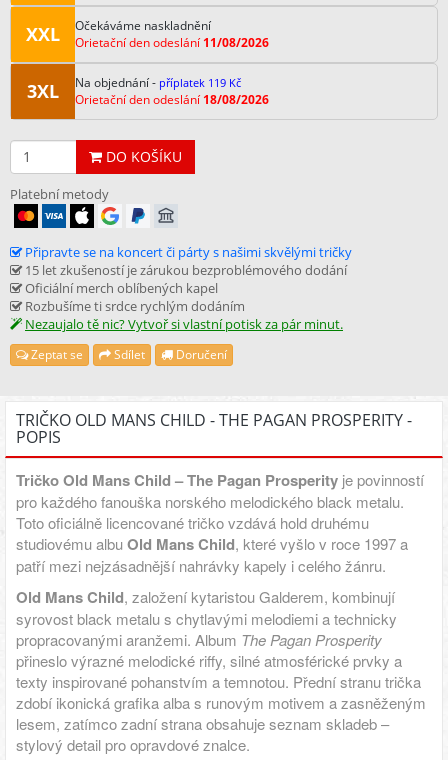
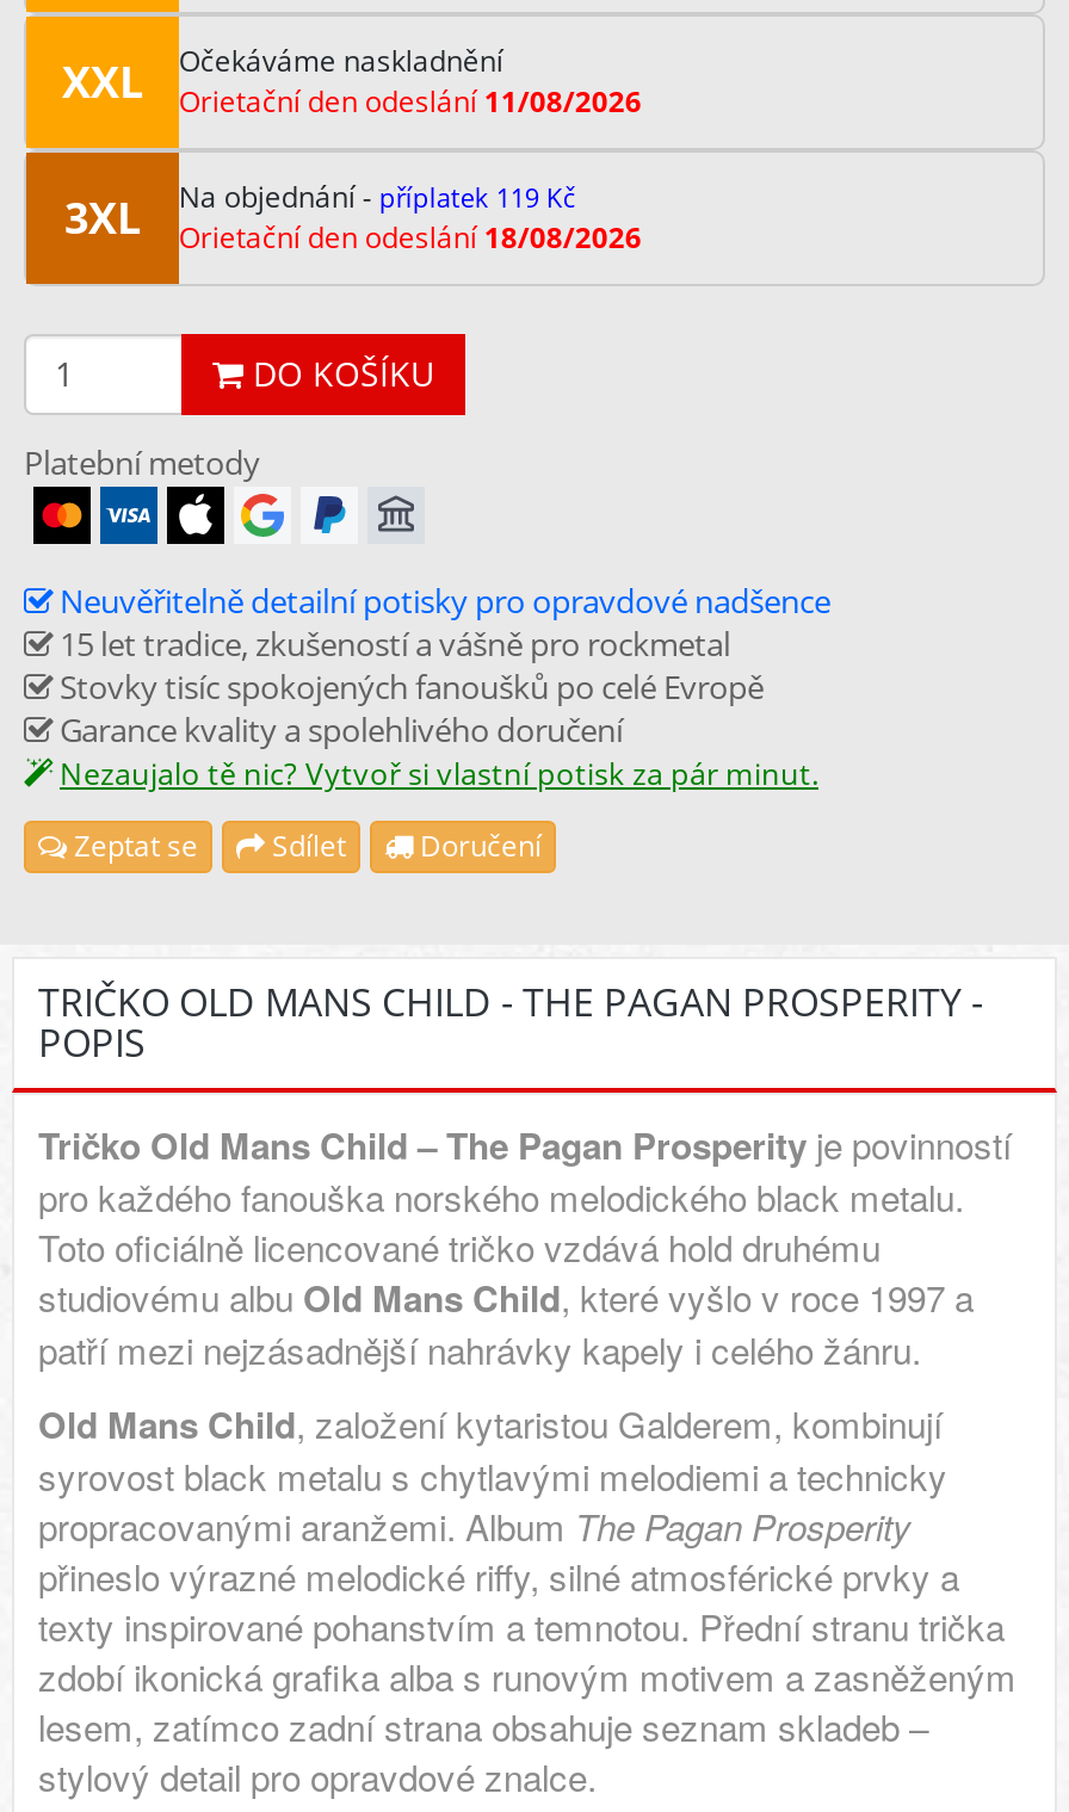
[25,243,352,315] Připravte se na koncert či párty s našimi skvělými tričky | 15 let zkušeností je zárukou bezproblémového dodání | Oficiální merch oblíbených kapel | Rozbušíme ti srdce rychlým dodáním -> [60,579,830,751] Neuvěřitelně detailní potisky pro opravdové nadšence | 15 let tradice, zkušeností a vášně pro rockmetal | Stovky tisíc spokojených fanoušků po celé Evropě | Garance kvality a spolehlivého doručení

